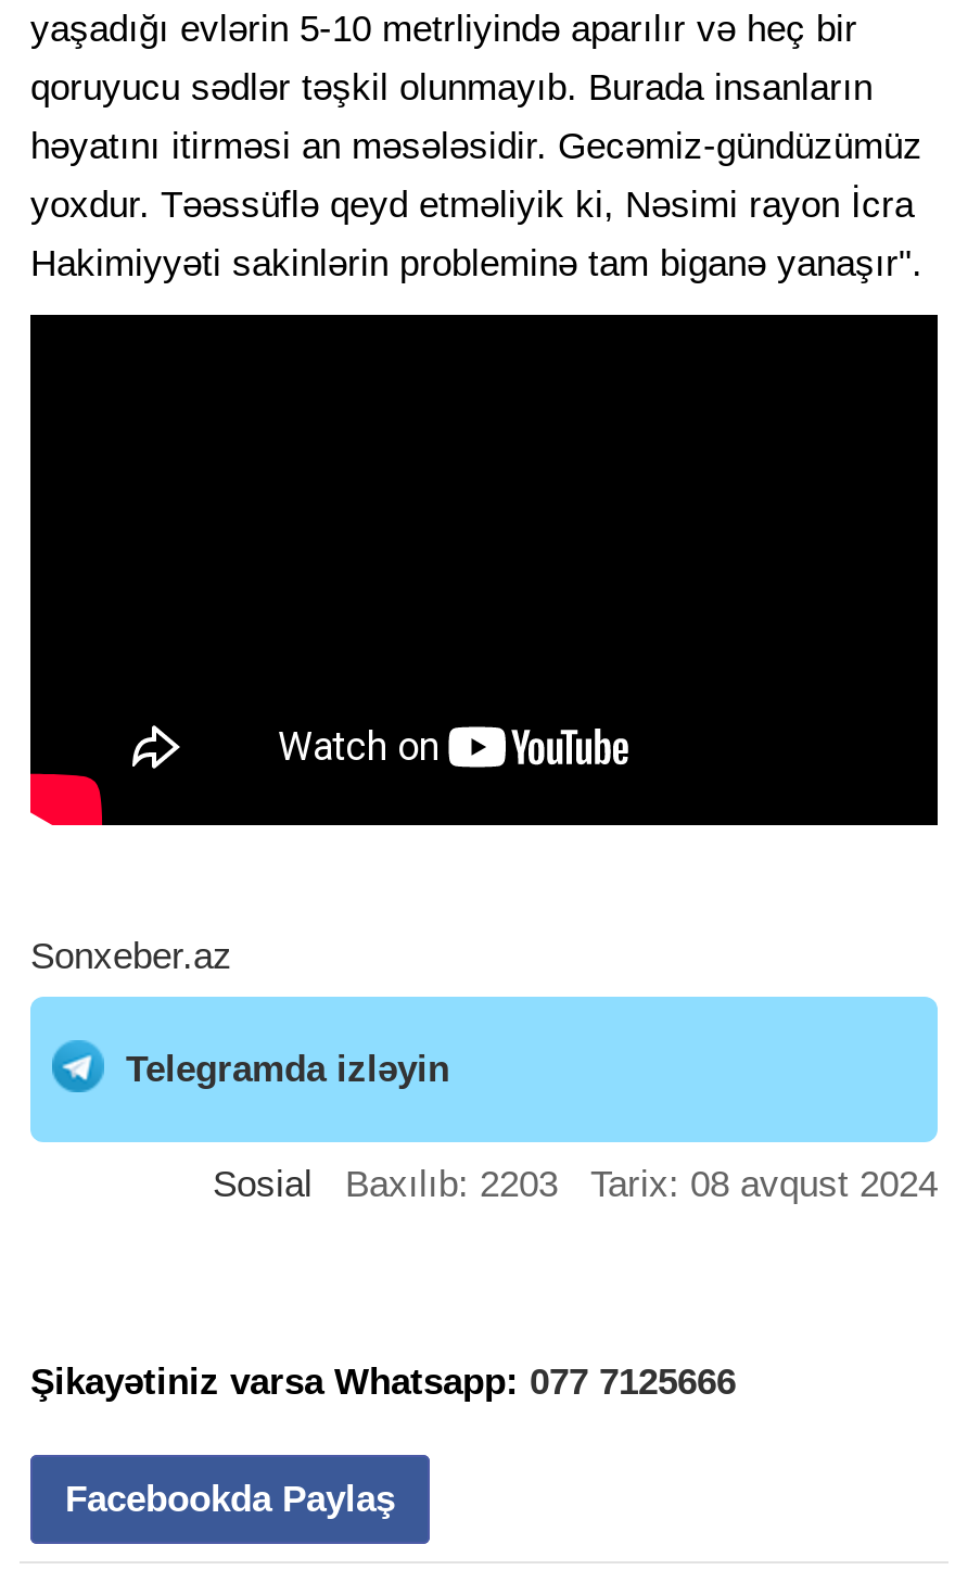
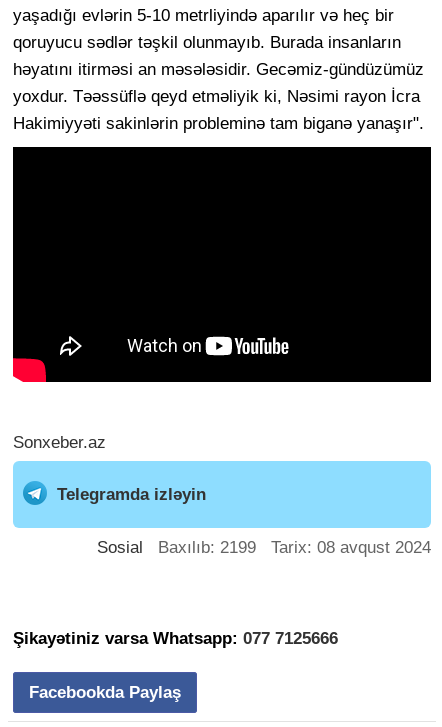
[213,1165,938,1206] Sosial Baxılıb: 2203 Tarix: 08 avqust 2024 -> [97,538,431,557] Sosial Baxılıb: 2199 Tarix: 08 avqust 2024

